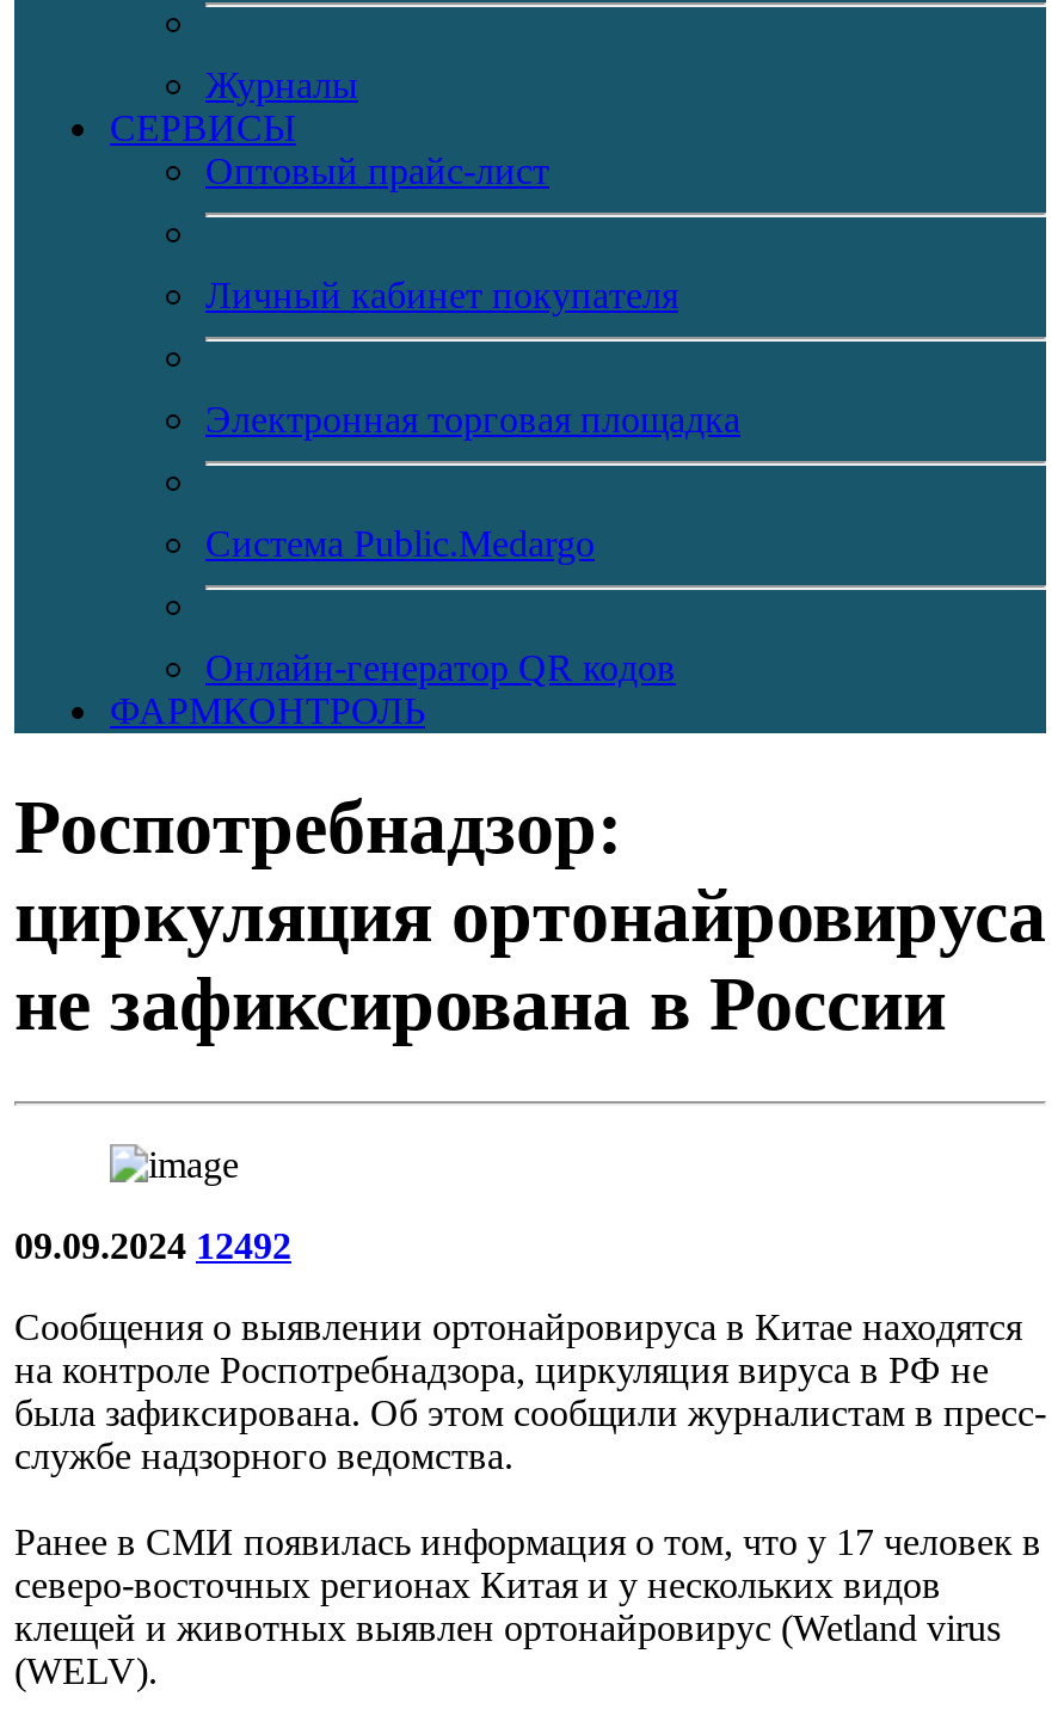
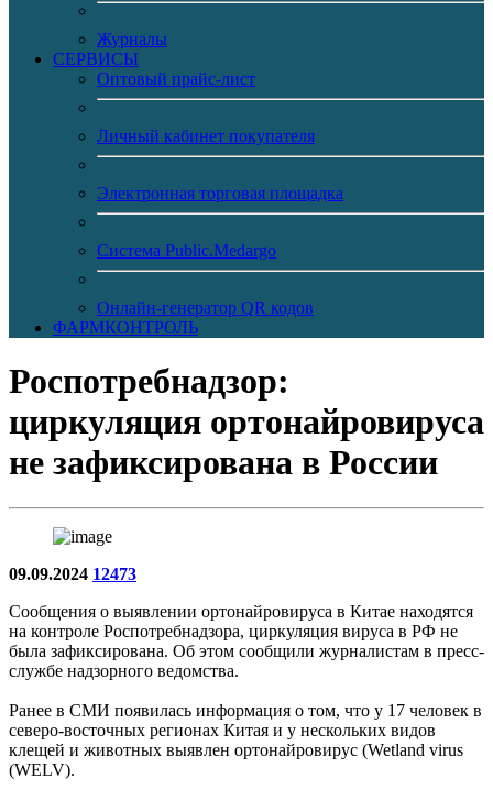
[14,1225,291,1266] 09.09.2024 12492 -> [9,564,136,583] 09.09.2024 12473

